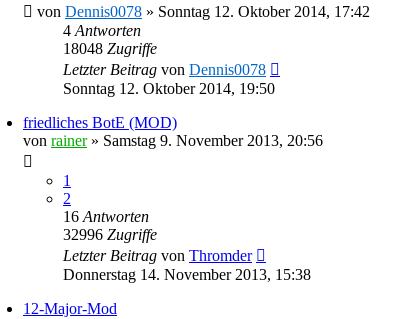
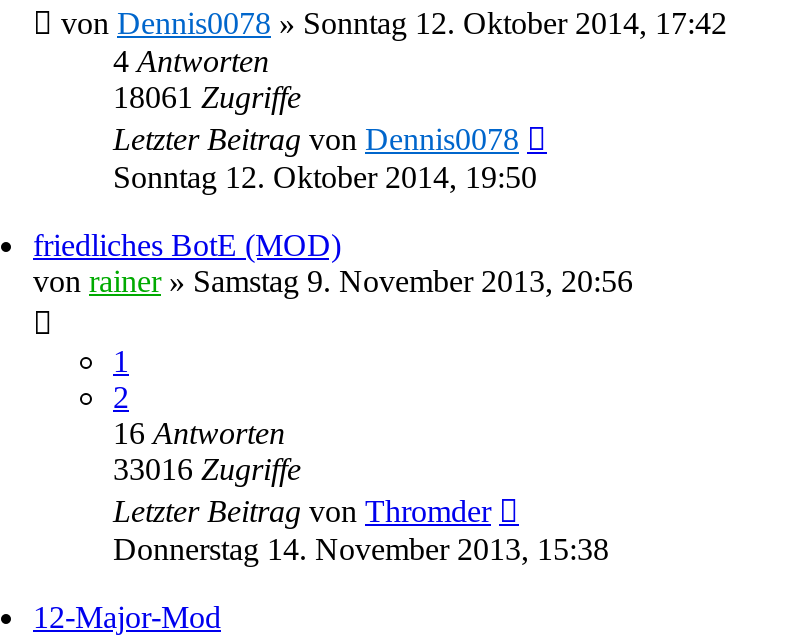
[63,40,157,57] 18048 Zugriffe -> [113,80,301,114] 18061 Zugriffe
[63,226,157,243] 32996 Zugriffe -> [113,452,301,486] 33016 Zugriffe

